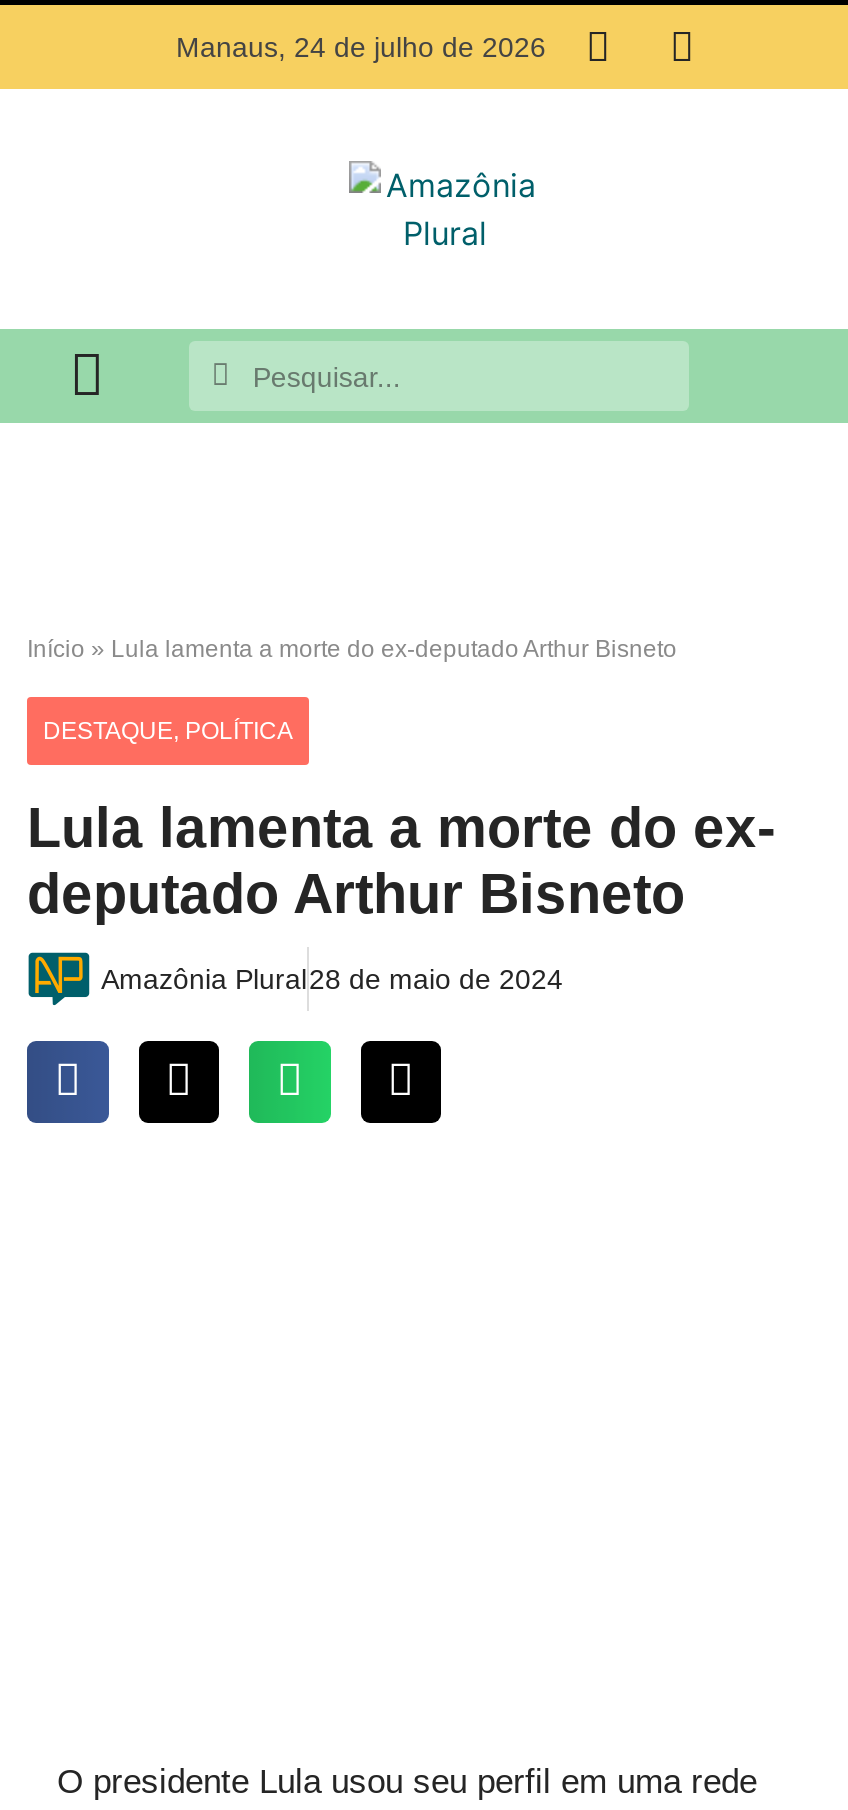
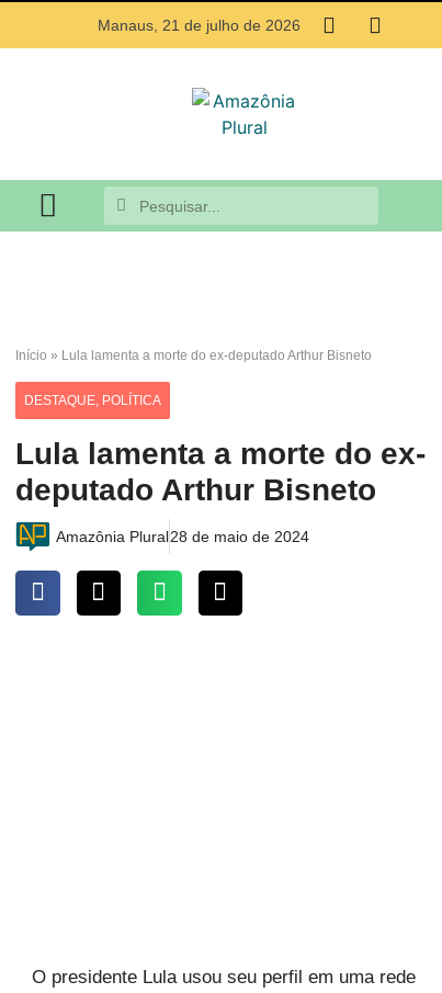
[176,30,546,62] Manaus, 24 de julho de 2026 -> [97,16,300,33] Manaus, 21 de julho de 2026

